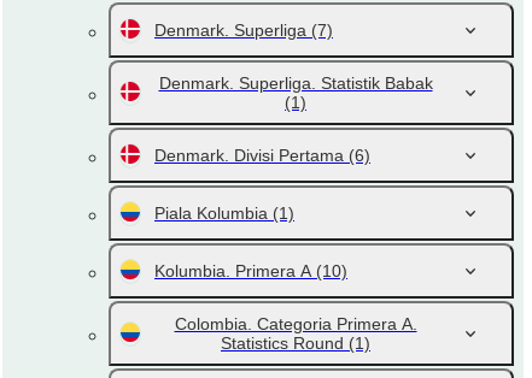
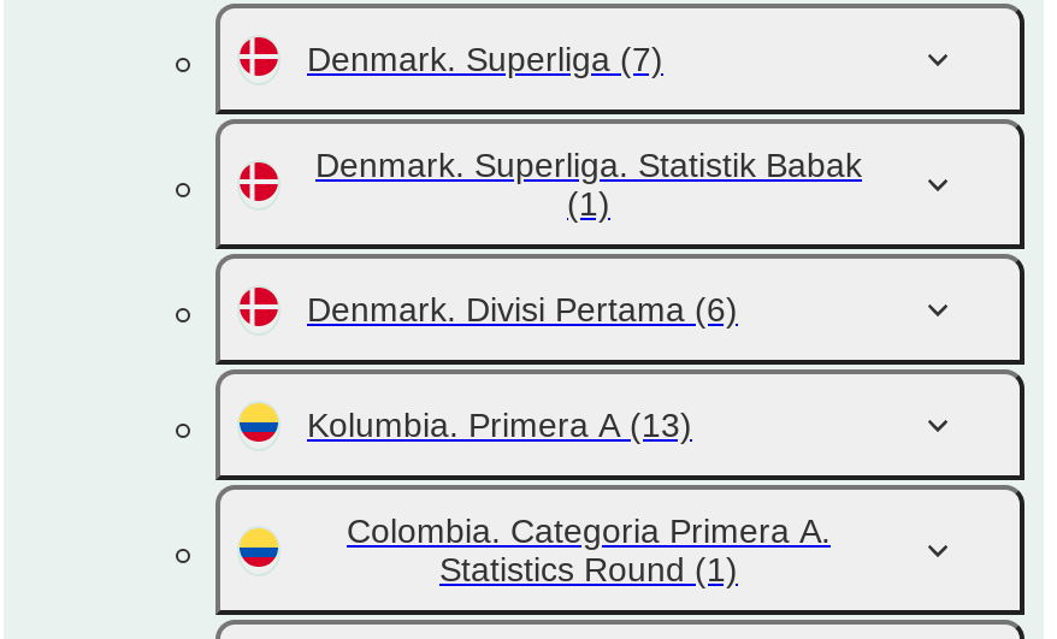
[154,203,347,280] Piala Kolumbia (1) | Kolumbia. Primera A (10) -> [307,406,692,444] Kolumbia. Primera A (13)

